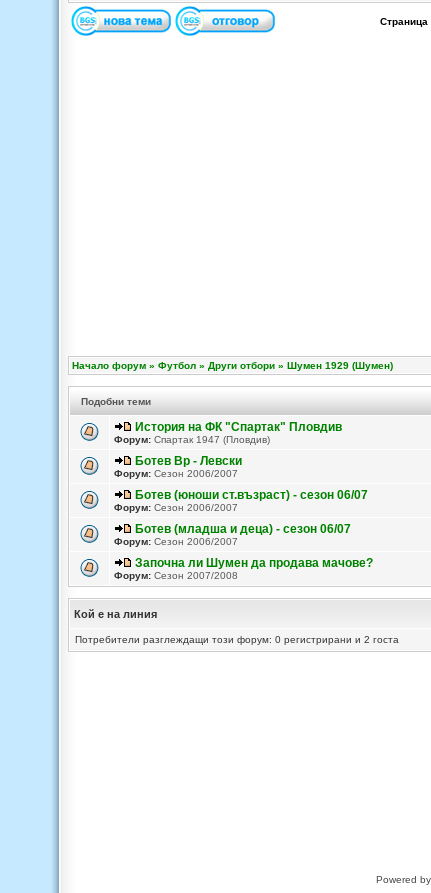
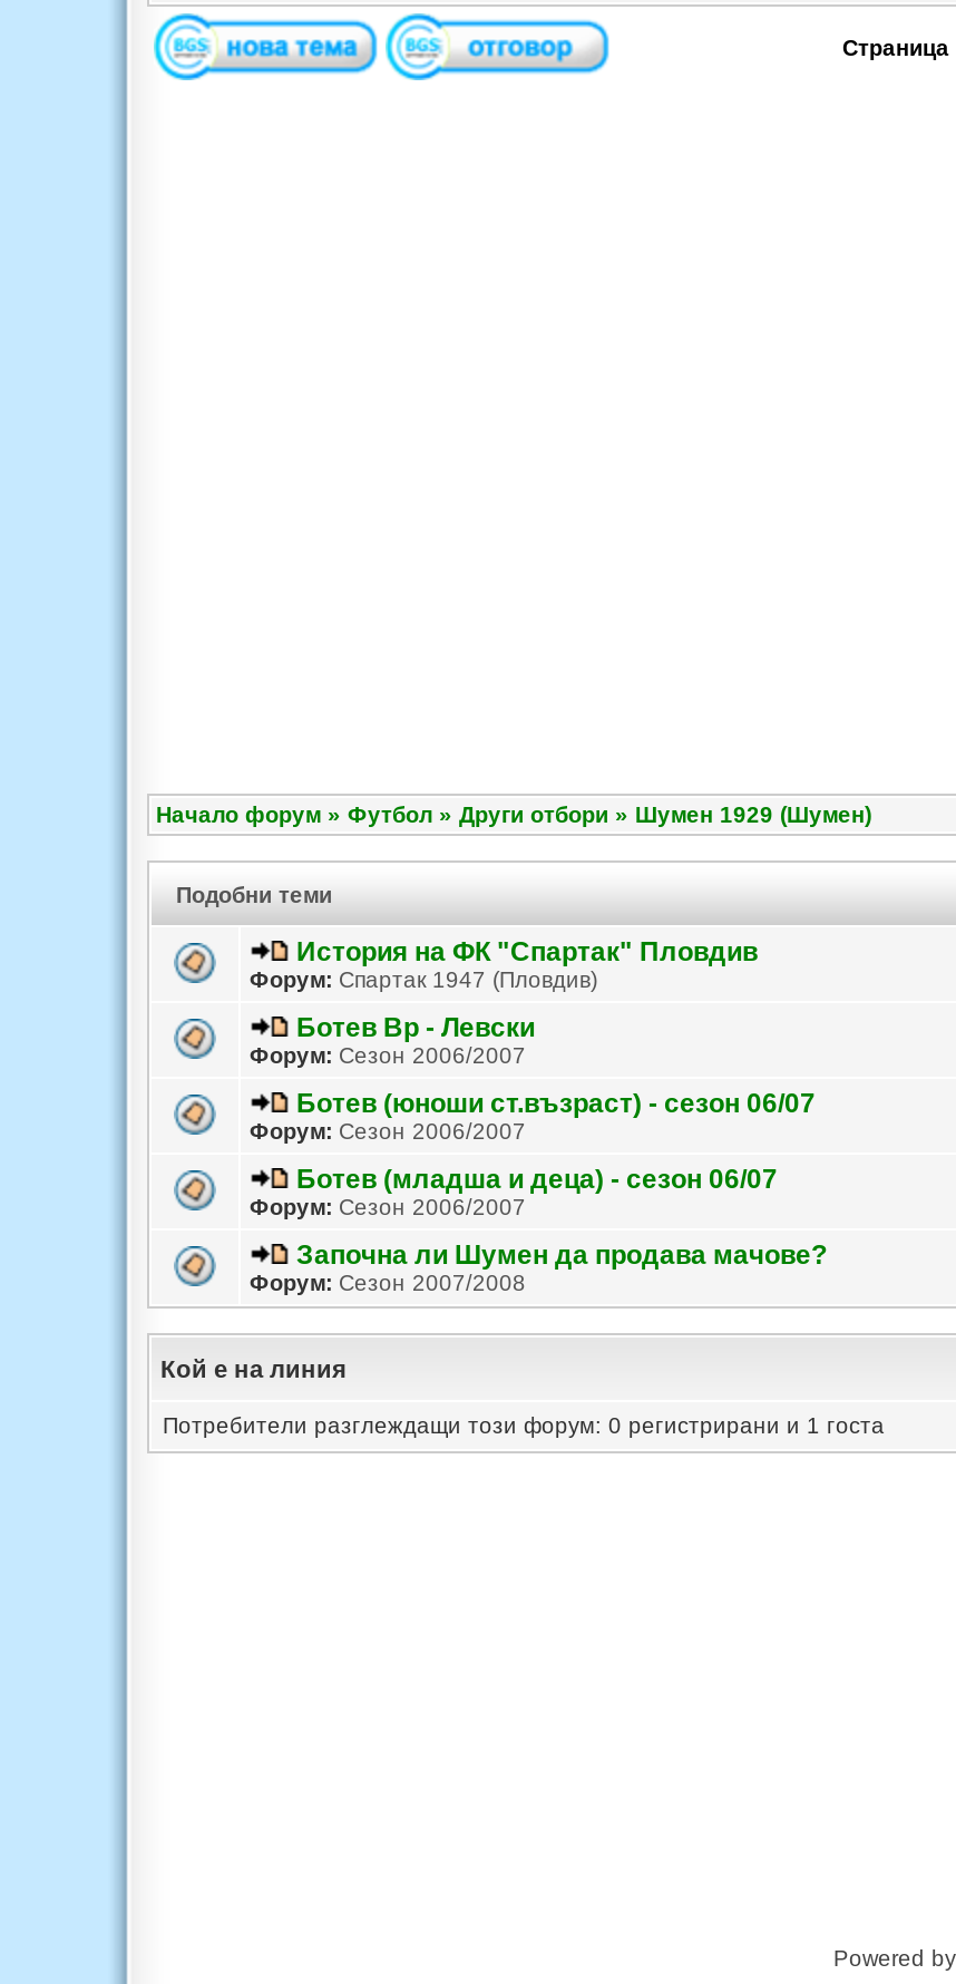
[75,634,399,645] Потребители разглеждащи този форум: 0 регистрирани и 2 госта -> [163,1413,885,1438] Потребители разглеждащи този форум: 0 регистрирани и 1 госта

